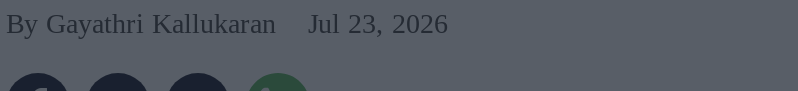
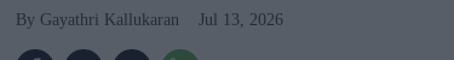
[46,9,448,39] Gayathri Kallukaran Jul 23, 2026 -> [40,11,283,29] Gayathri Kallukaran Jul 13, 2026

